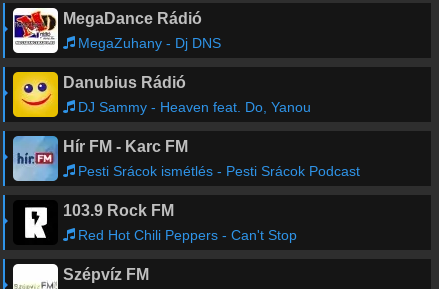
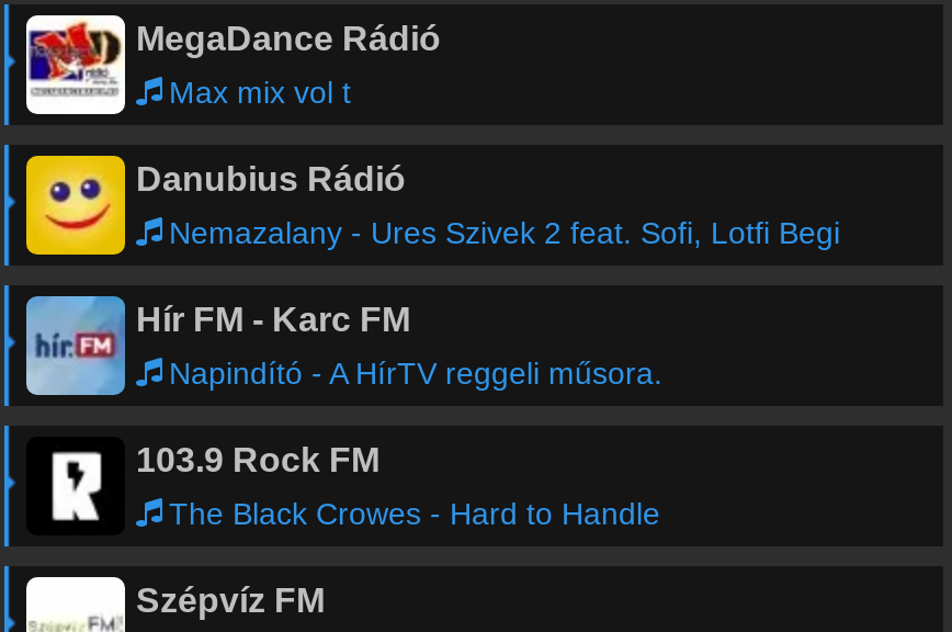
[78,35,221,51] MegaZuhany - Dj DNS -> [169,75,351,110] Max mix vol t
[78,99,311,115] DJ Sammy - Heaven feat. Do, Yanou -> [169,215,840,250] Nemazalany - Ures Szivek 2 feat. Sofi, Lotfi Begi
[78,163,360,179] Pesti Srácok ismétlés - Pesti Srácok Podcast -> [169,356,662,391] Napindító - A HírTV reggeli műsora.
[78,227,297,243] Red Hot Chili Peppers - Can't Stop -> [169,496,660,531] The Black Crowes - Hard to Handle

